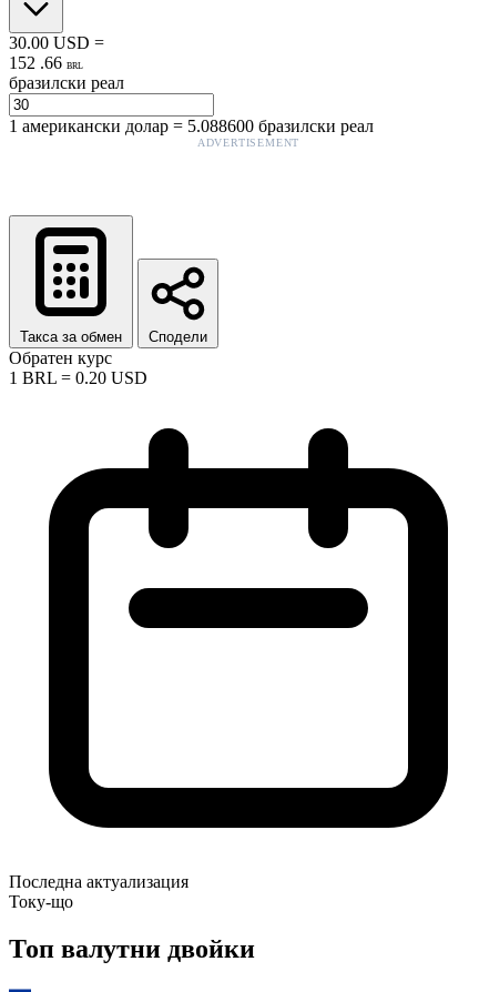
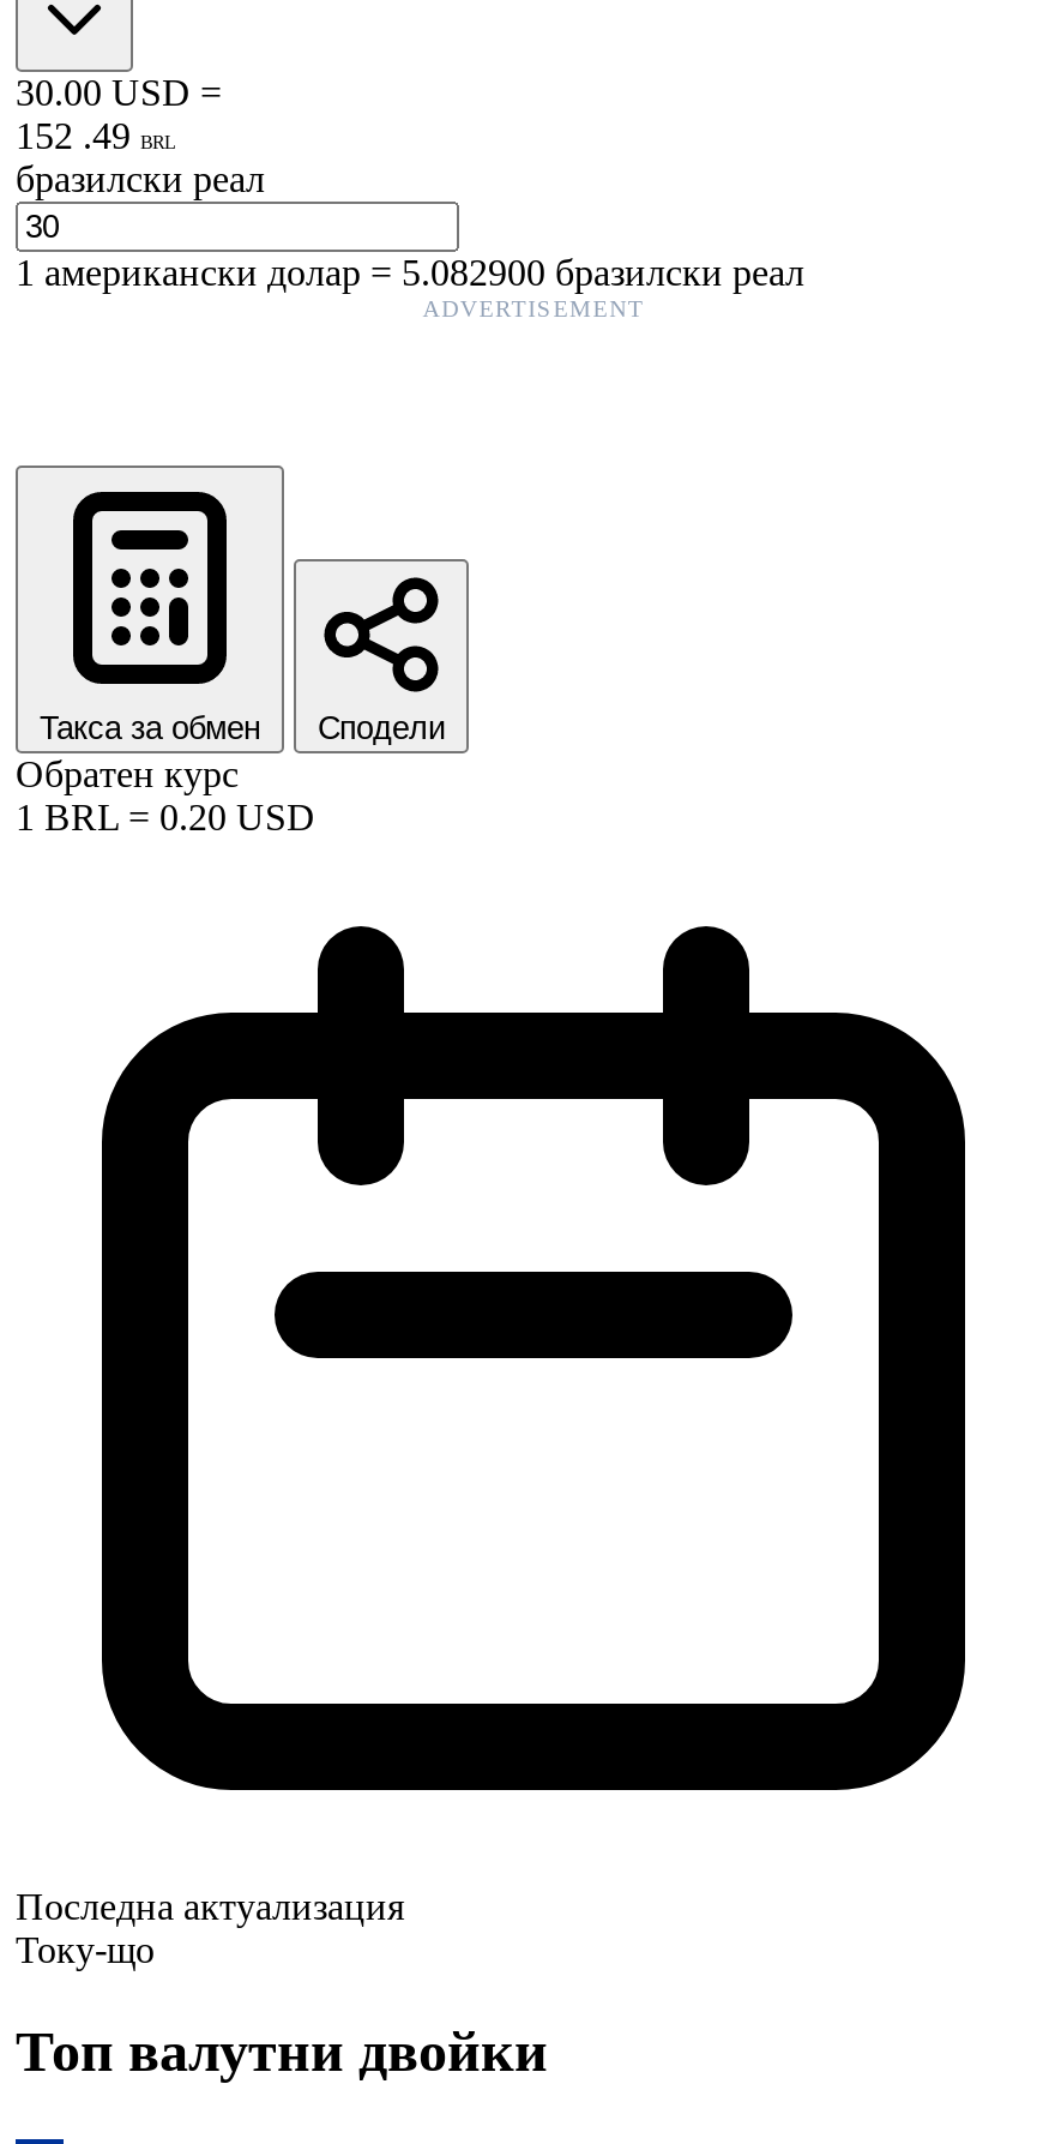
[9,53,83,72] 152 . 66 BRL -> [16,115,176,155] 152 . 49 BRL
[9,116,374,135] 1американски долар=5.088600 бразилски реал -> [16,251,804,292] 1американски долар=5.082900 бразилски реал

